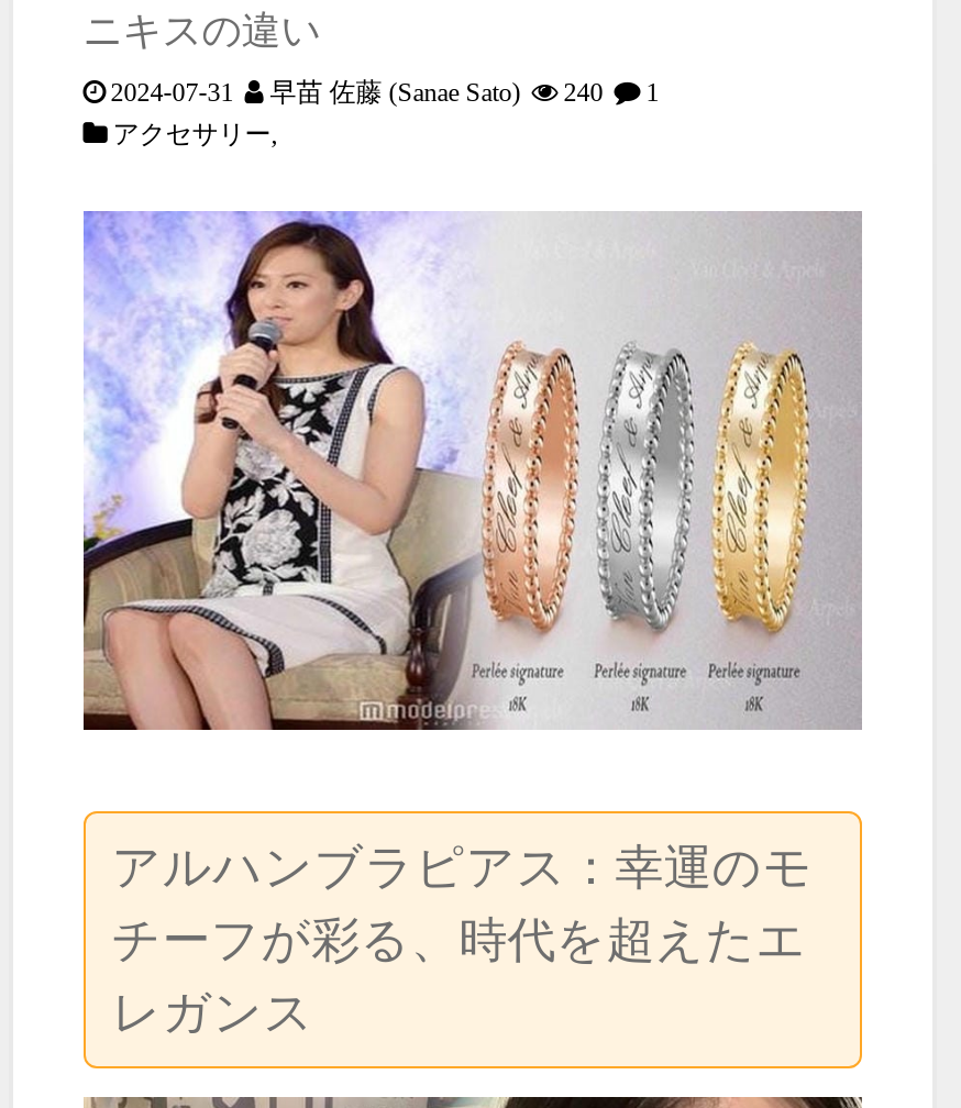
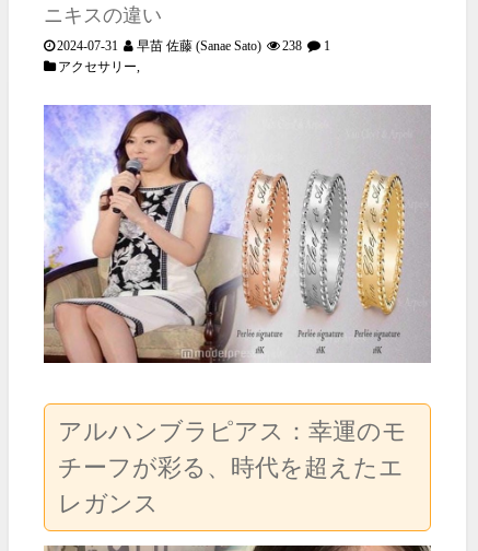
[111,78,659,105] 2024-07-31 早苗 佐藤 (Sanae Sato) 240 1 -> [57,39,330,52] 2024-07-31 早苗 佐藤 (Sanae Sato) 238 1

